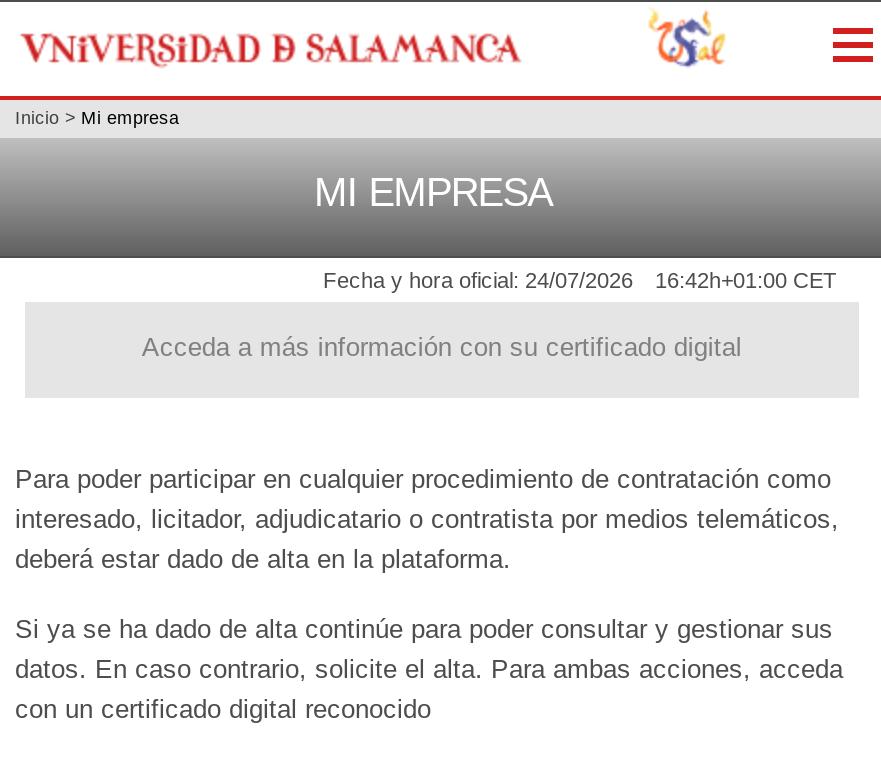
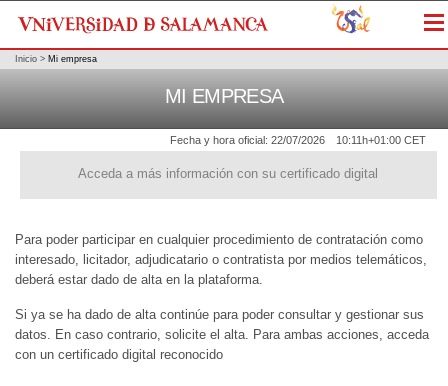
[323,269,633,293] Fecha y hora oficial: 24/07/2026 -> [170,134,325,146] Fecha y hora oficial: 22/07/2026
[655,269,837,293] 16:42h+01:00 CET -> [336,134,426,146] 10:11h+01:00 CET

